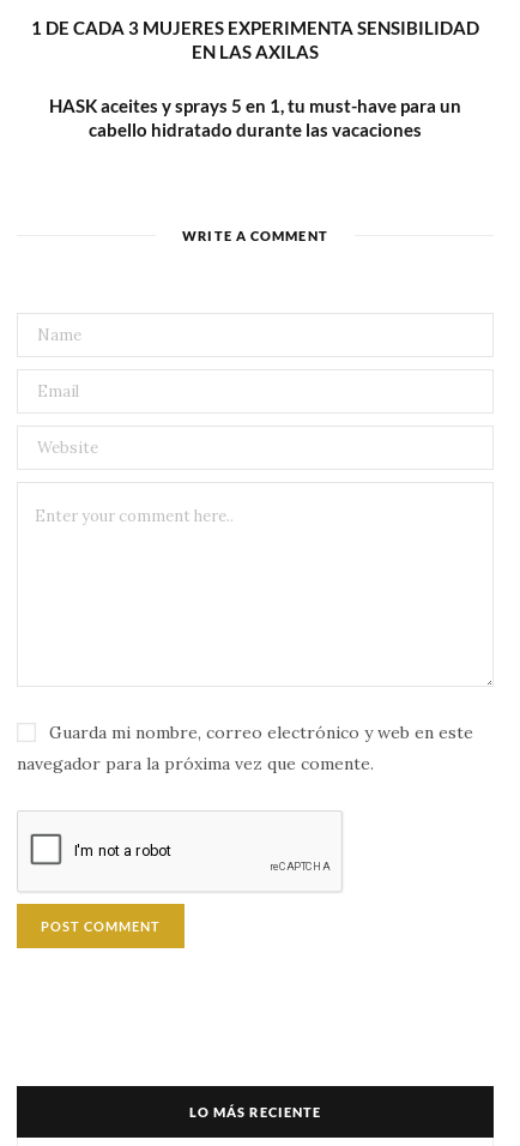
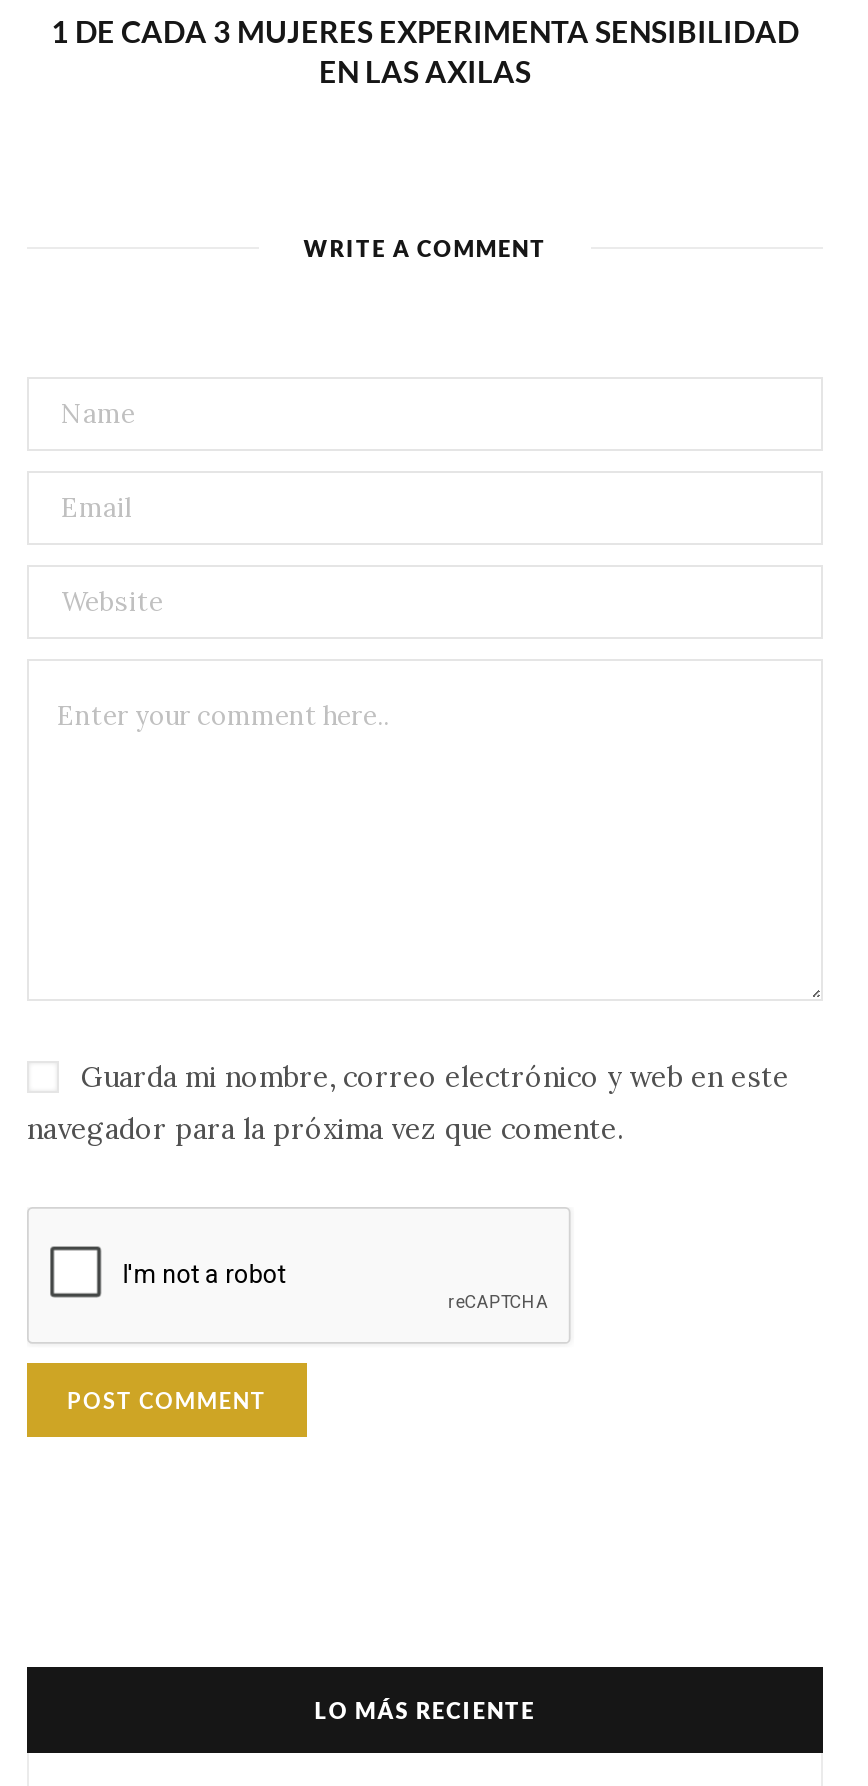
[49,94,461,140] HASK aceites y sprays 5 en 1, tu must-have para un | cabello hidratado durante las vacaciones -> none

